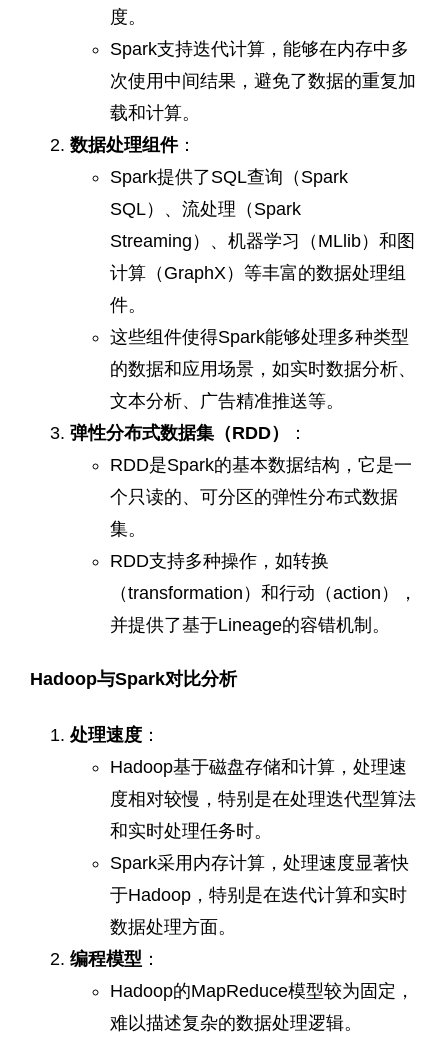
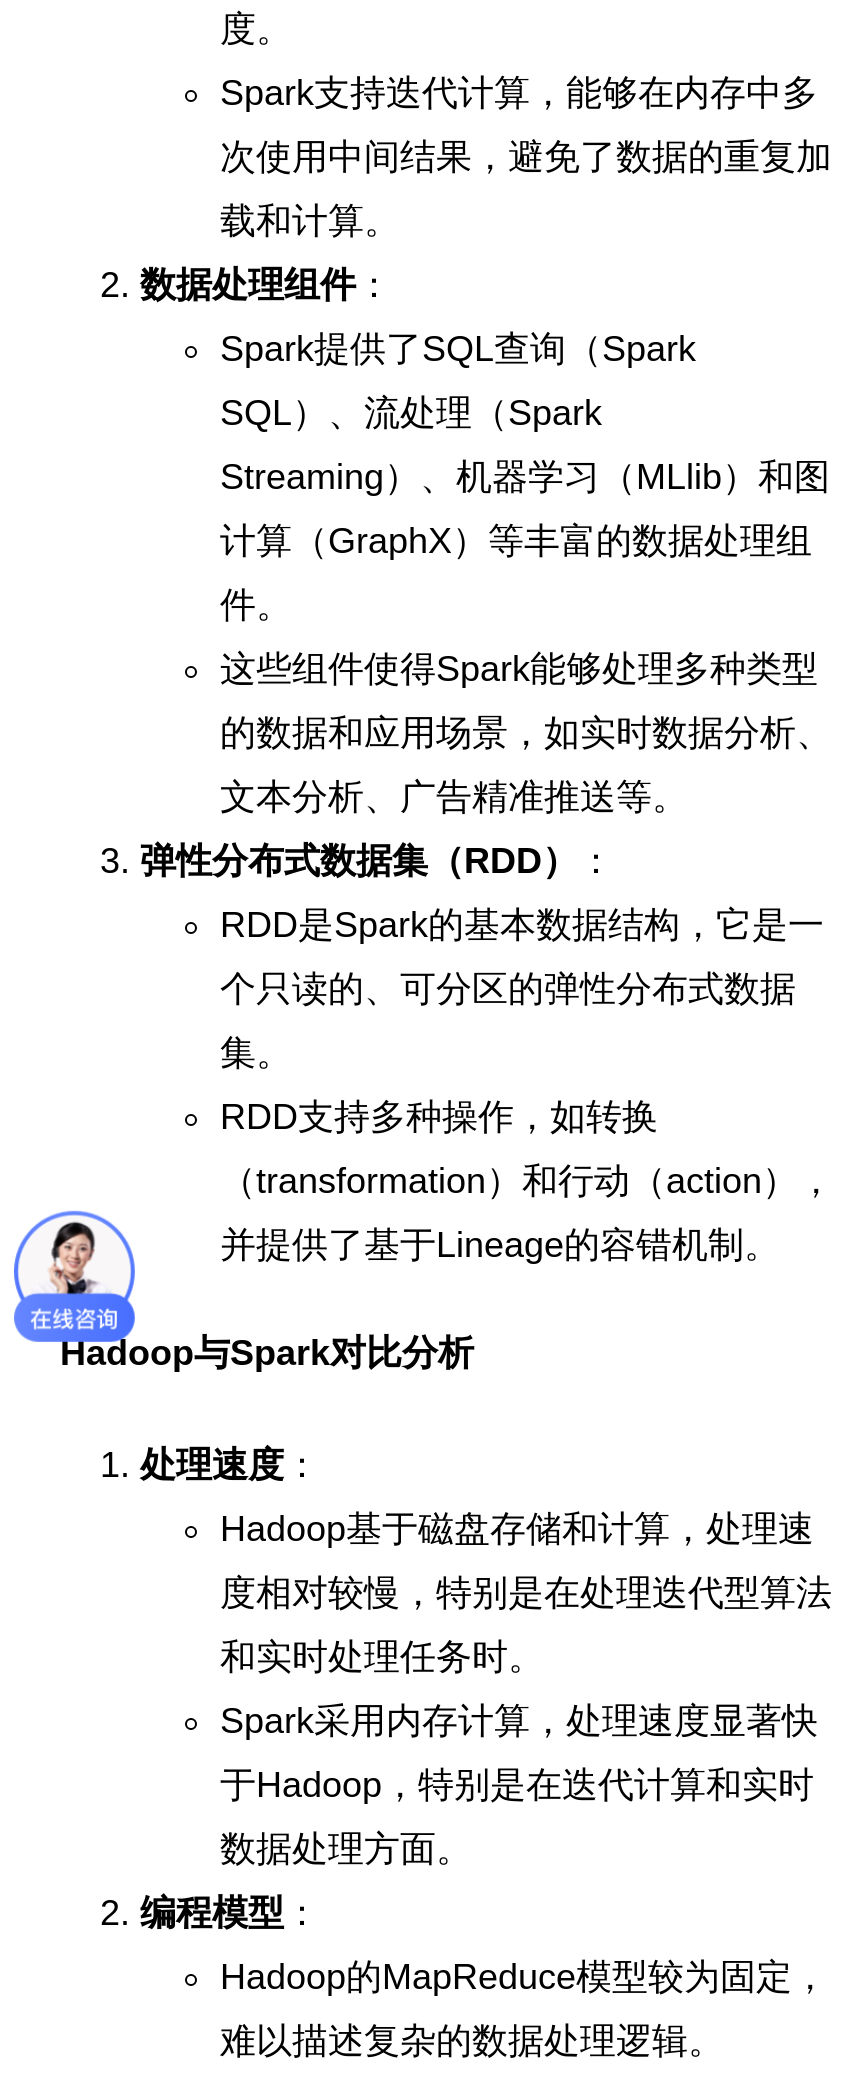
none -> [12,1209,138,1345] [image]

